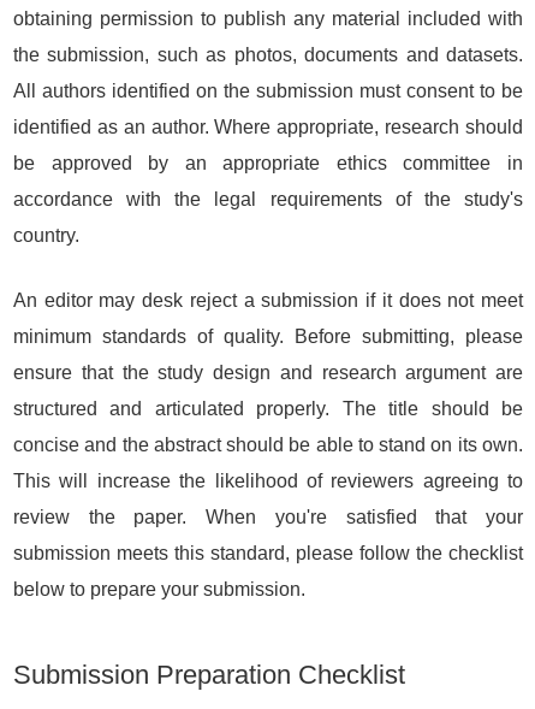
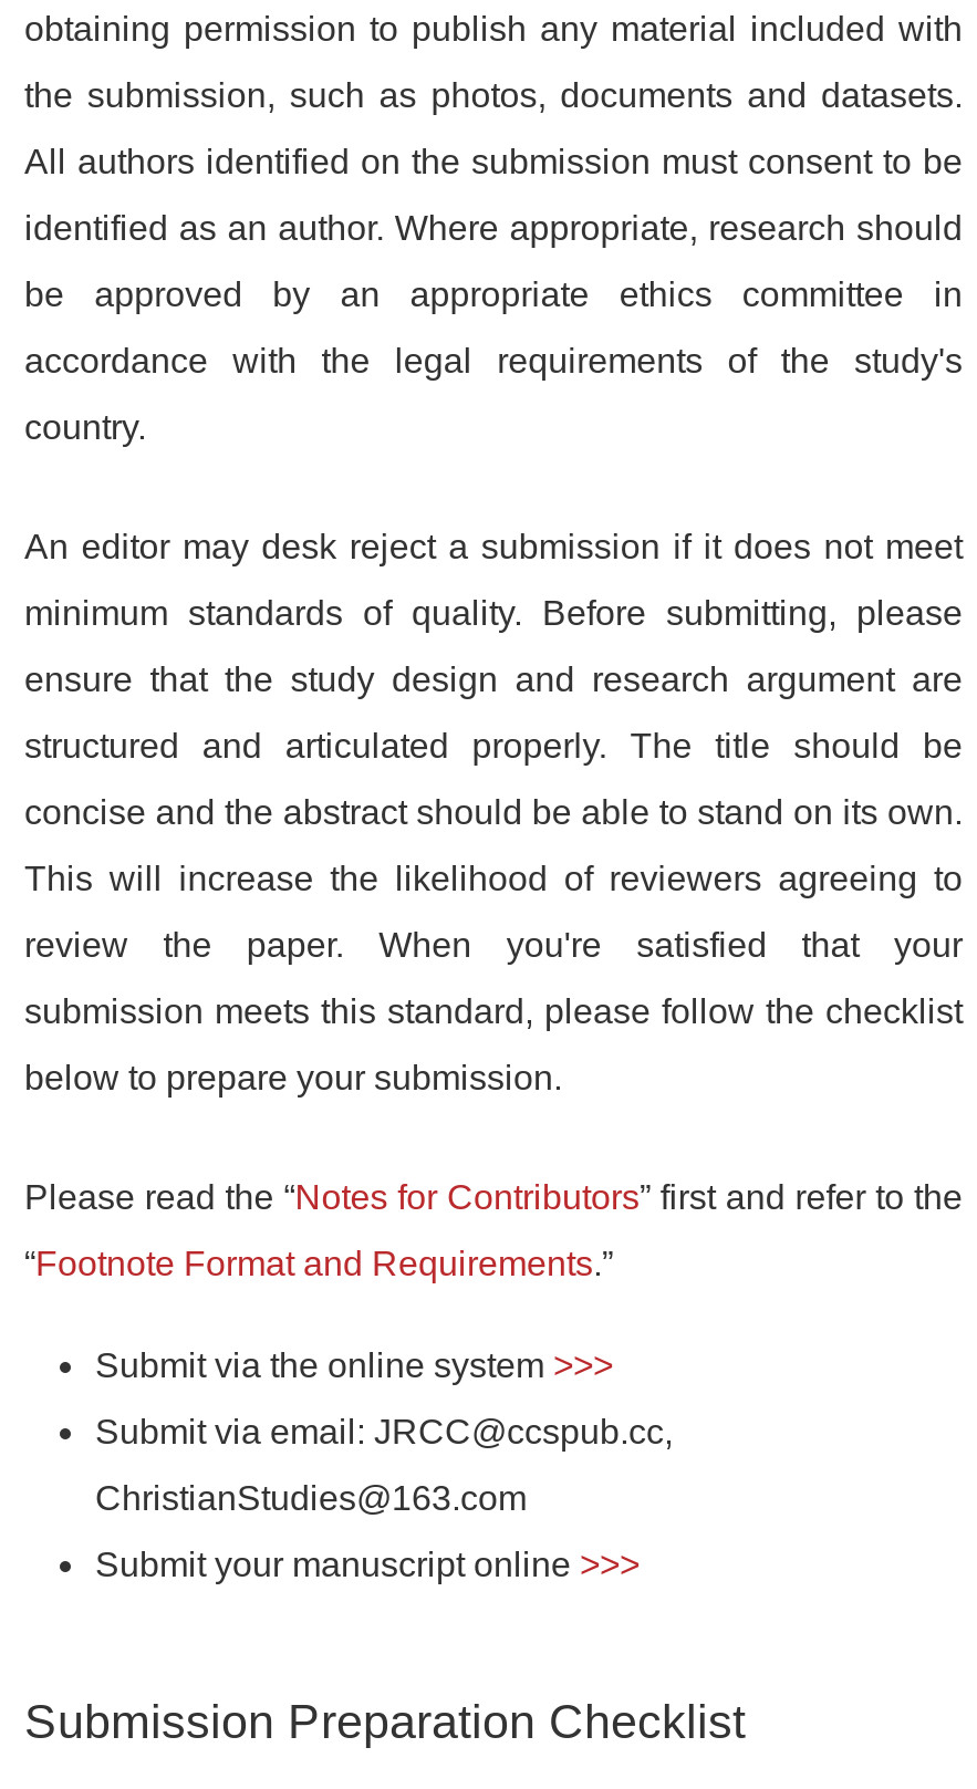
none -> [24,1179,963,1584] Please read the “Notes for Contributors” first and refer to the | “Footnote Format and Requirements.” | Submit via the online system >>> | Submit via email: JRCC@ccspub.cc, | ChristianStudies@163.com | Submit your manuscript online >>>

